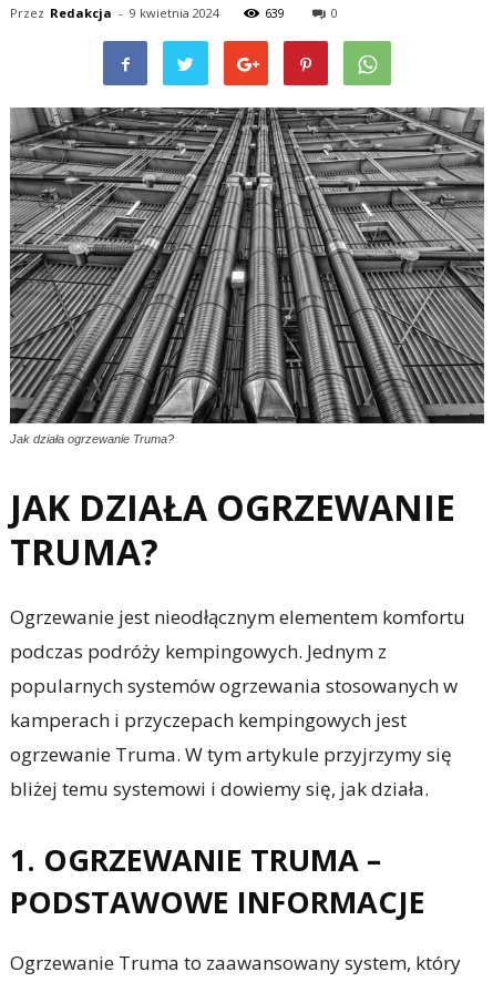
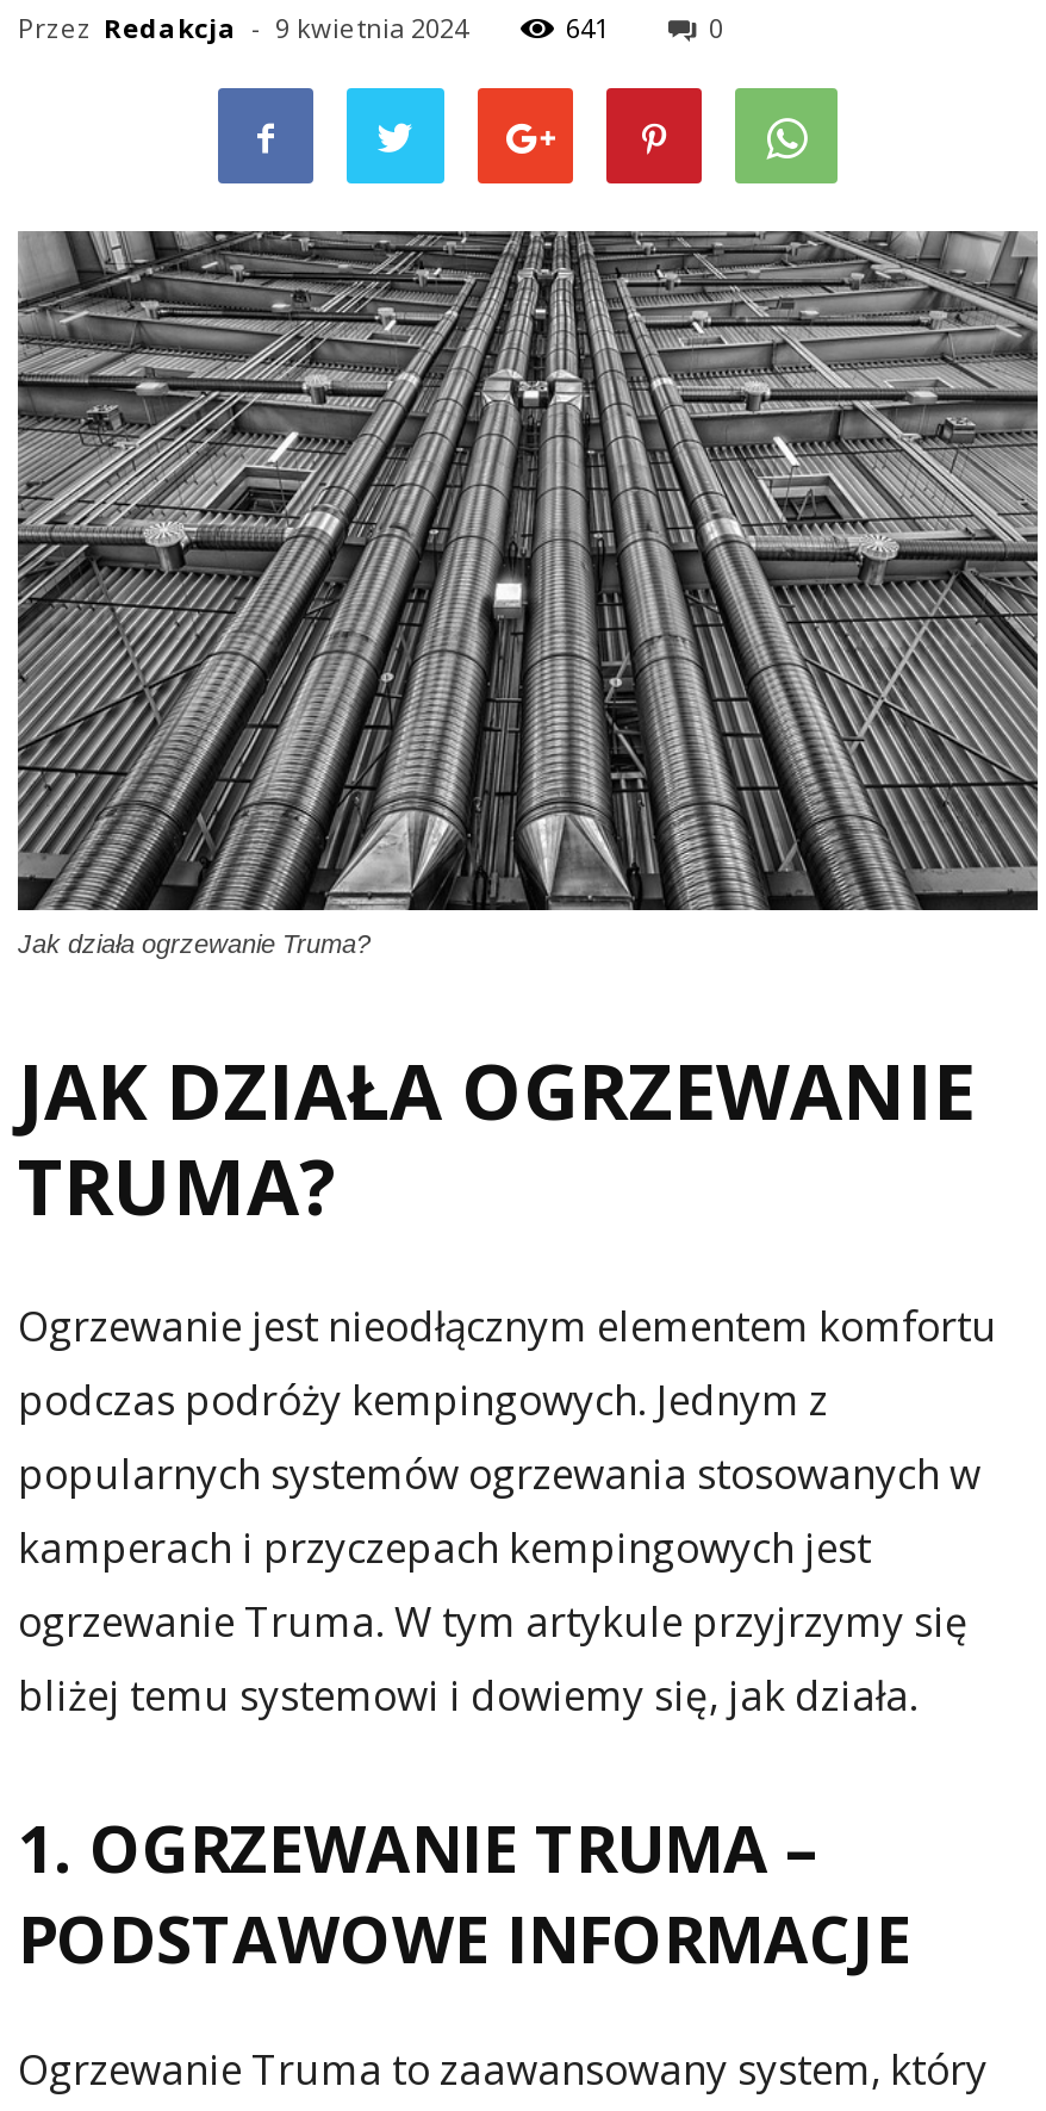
[265,4,285,21] 639 -> [566,10,609,45] 641

